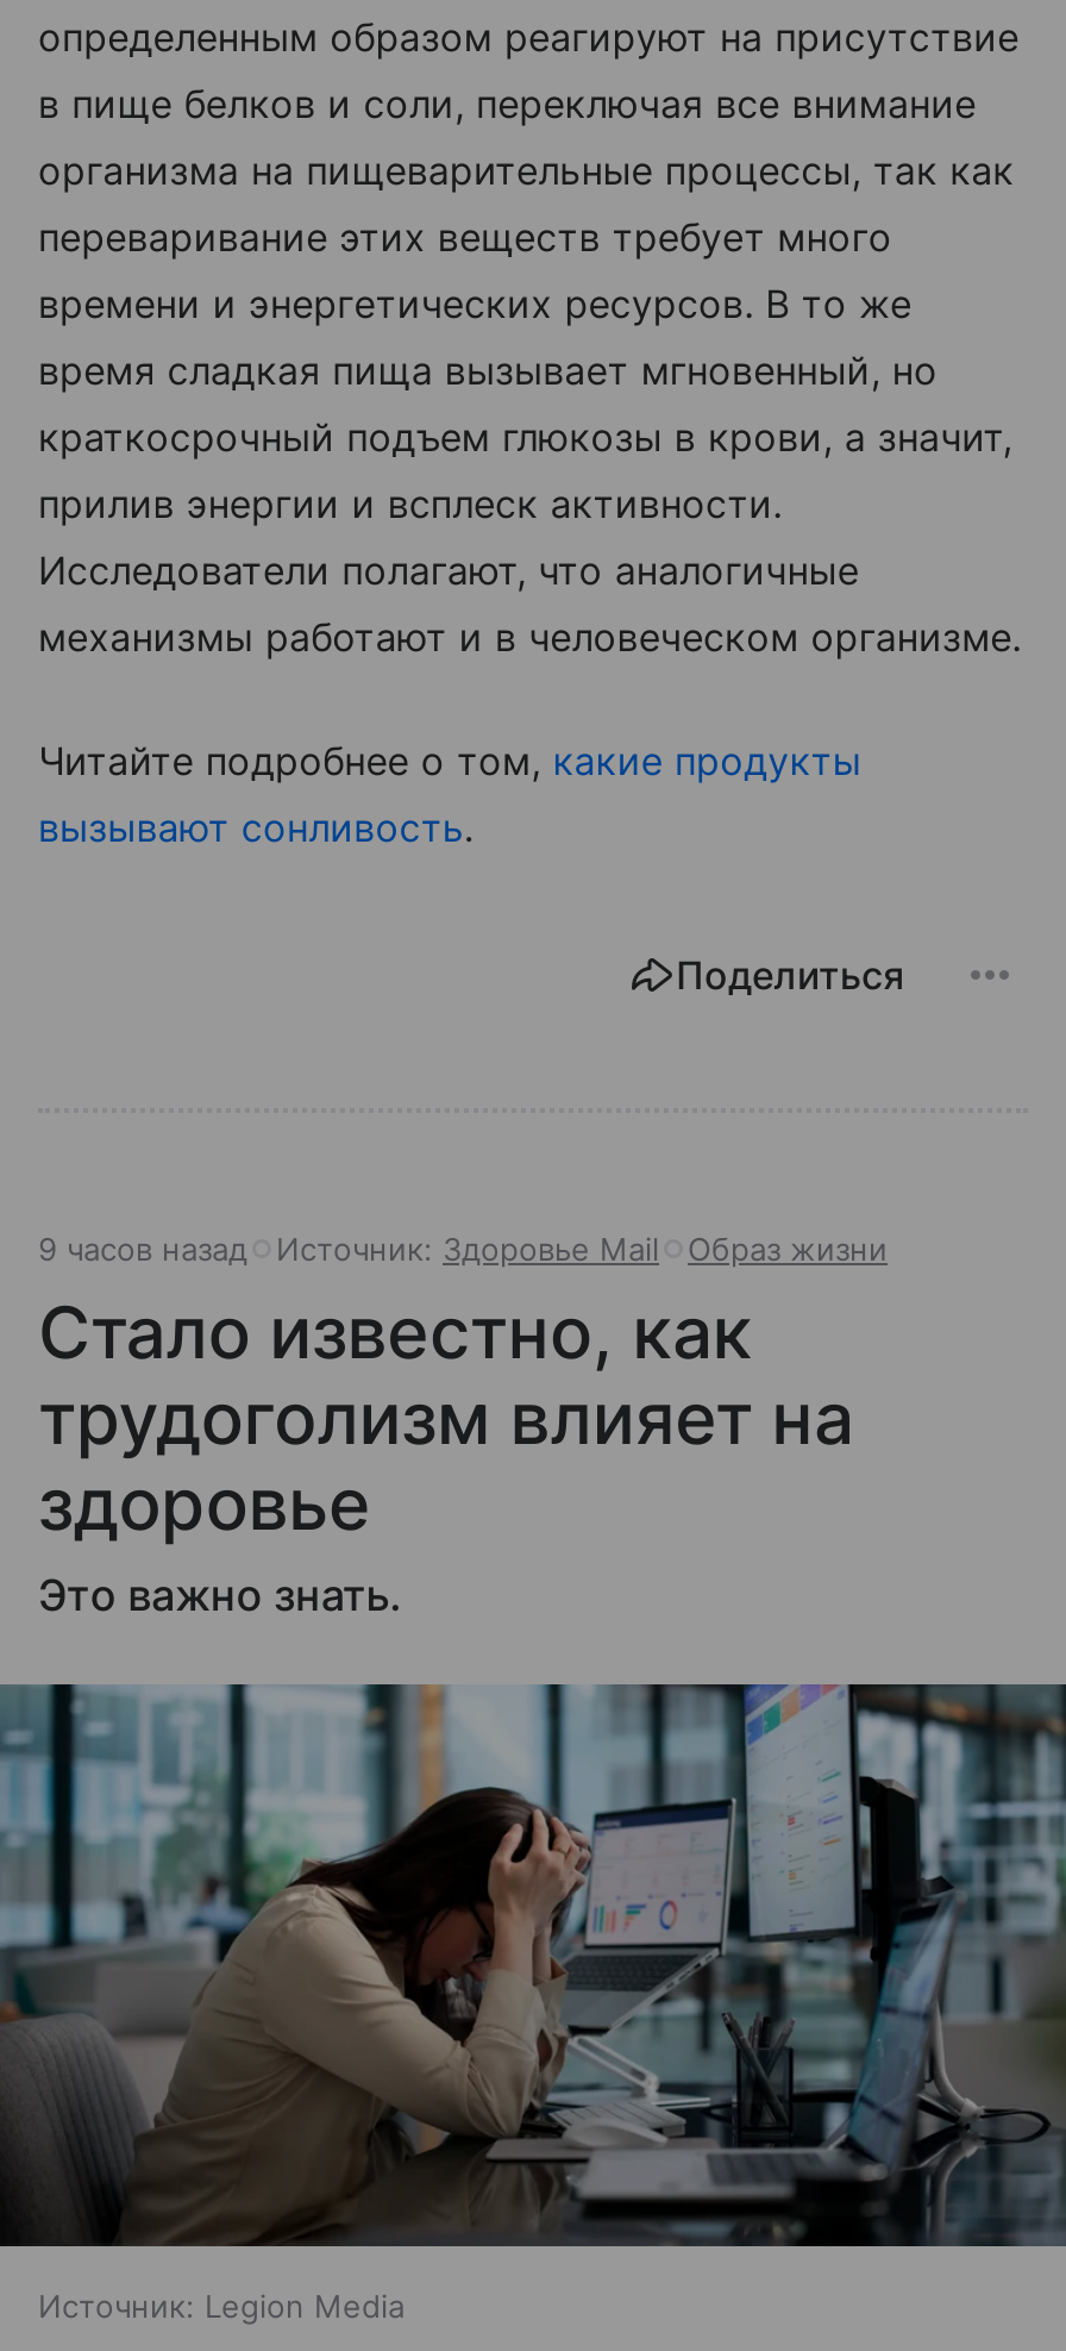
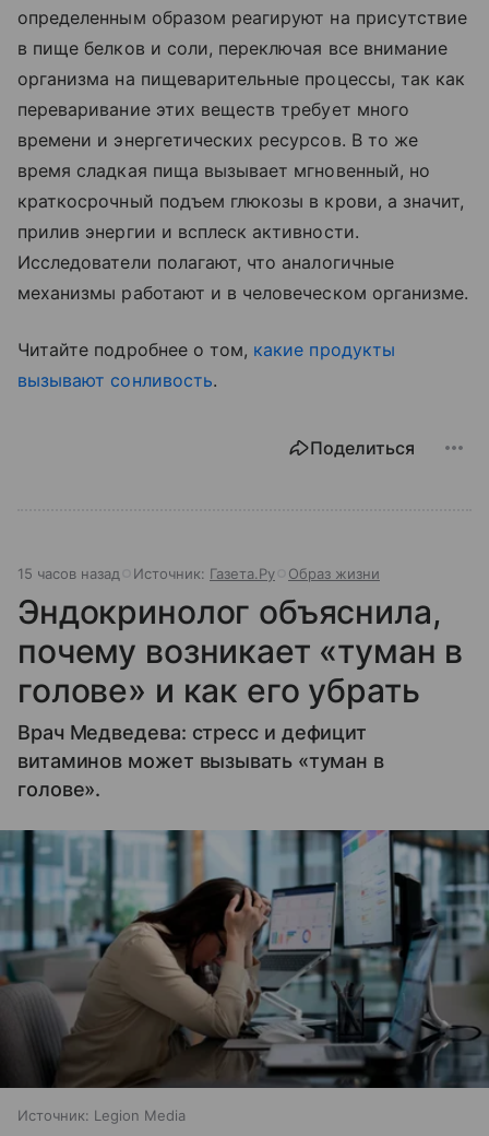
[38,1229,659,1267] 9 часов назад | Источник: Здоровье Mail -> [17,564,275,582] 15 часов назад | Источник: Газета.Ру
[38,1288,854,1619] Стало известно, как | трудоголизм влияет на | здоровье | Это важно знать. -> [17,592,463,800] Эндокринолог объяснила, | почему возникает «туман в | голове» и как его убрать | Врач Медведева: стресс и дефицит | витаминов может вызывать «туман в | голове».

